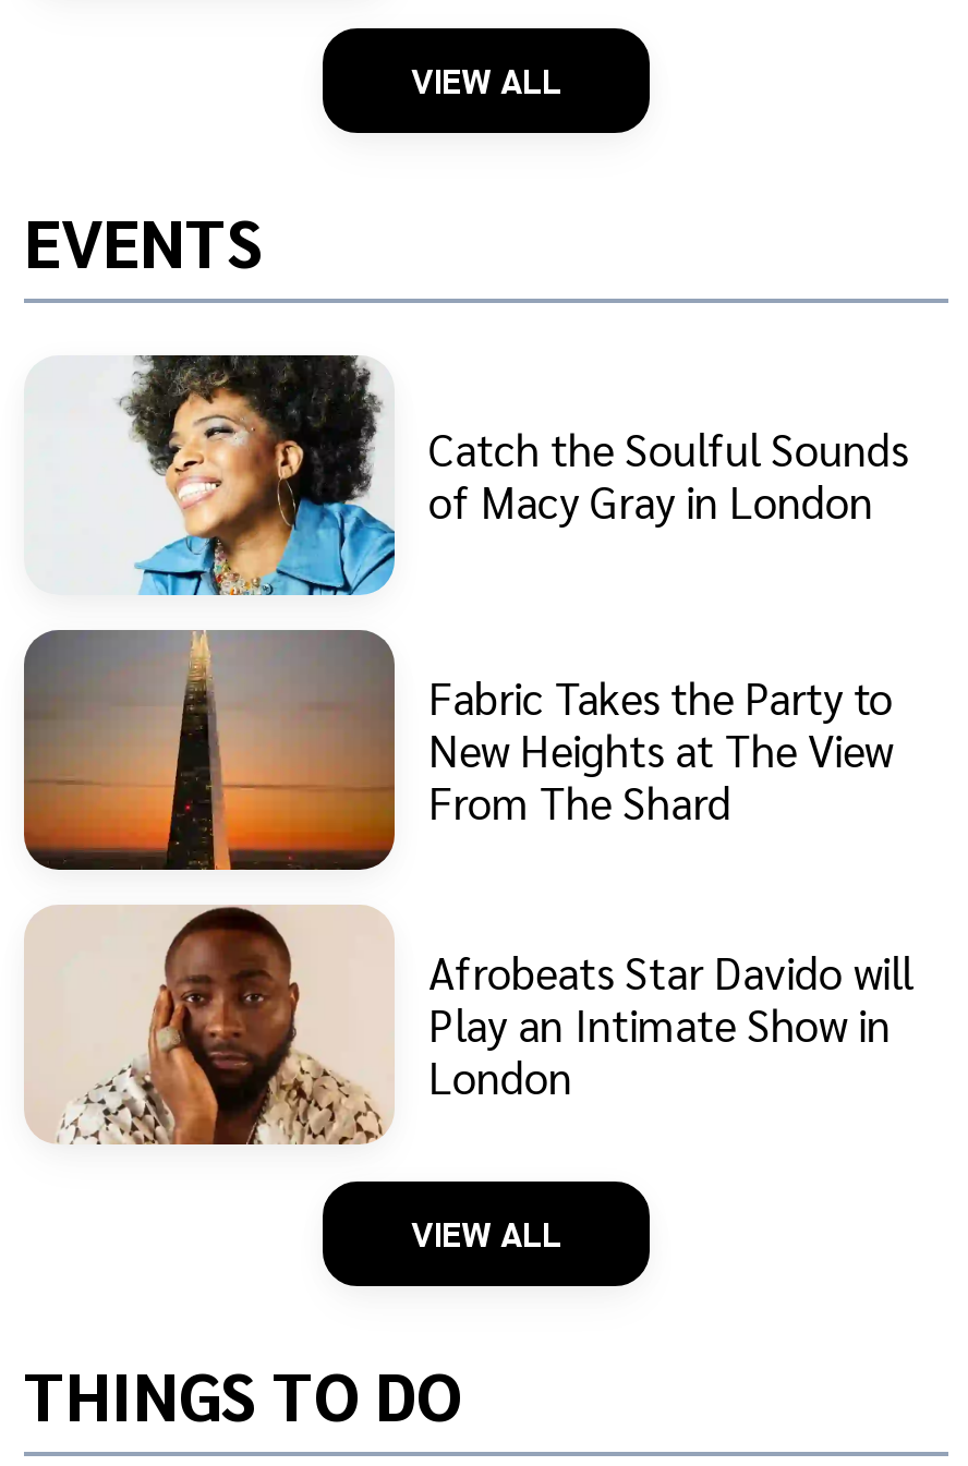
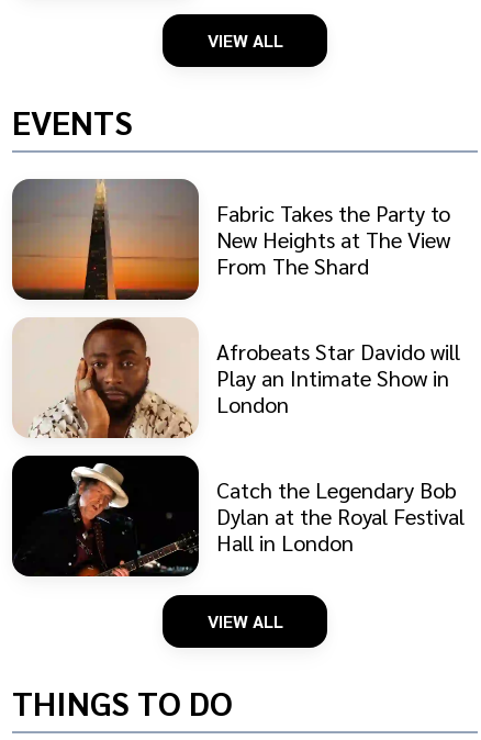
[113,355,908,597] [image] | Catch the Soulful Sounds | of Macy Gray in London -> none
moved [20,626,913,1105] -> [10,177,460,418]: [image] | Fabric Takes the Party to | New Heights at The View | From The Shard | Afrobeats Star Davido will | Play an Intimate Show in | London
none -> [11,455,464,578] [image] | Catch the Legendary Bob | Dylan at the Royal Festival | Hall in London

